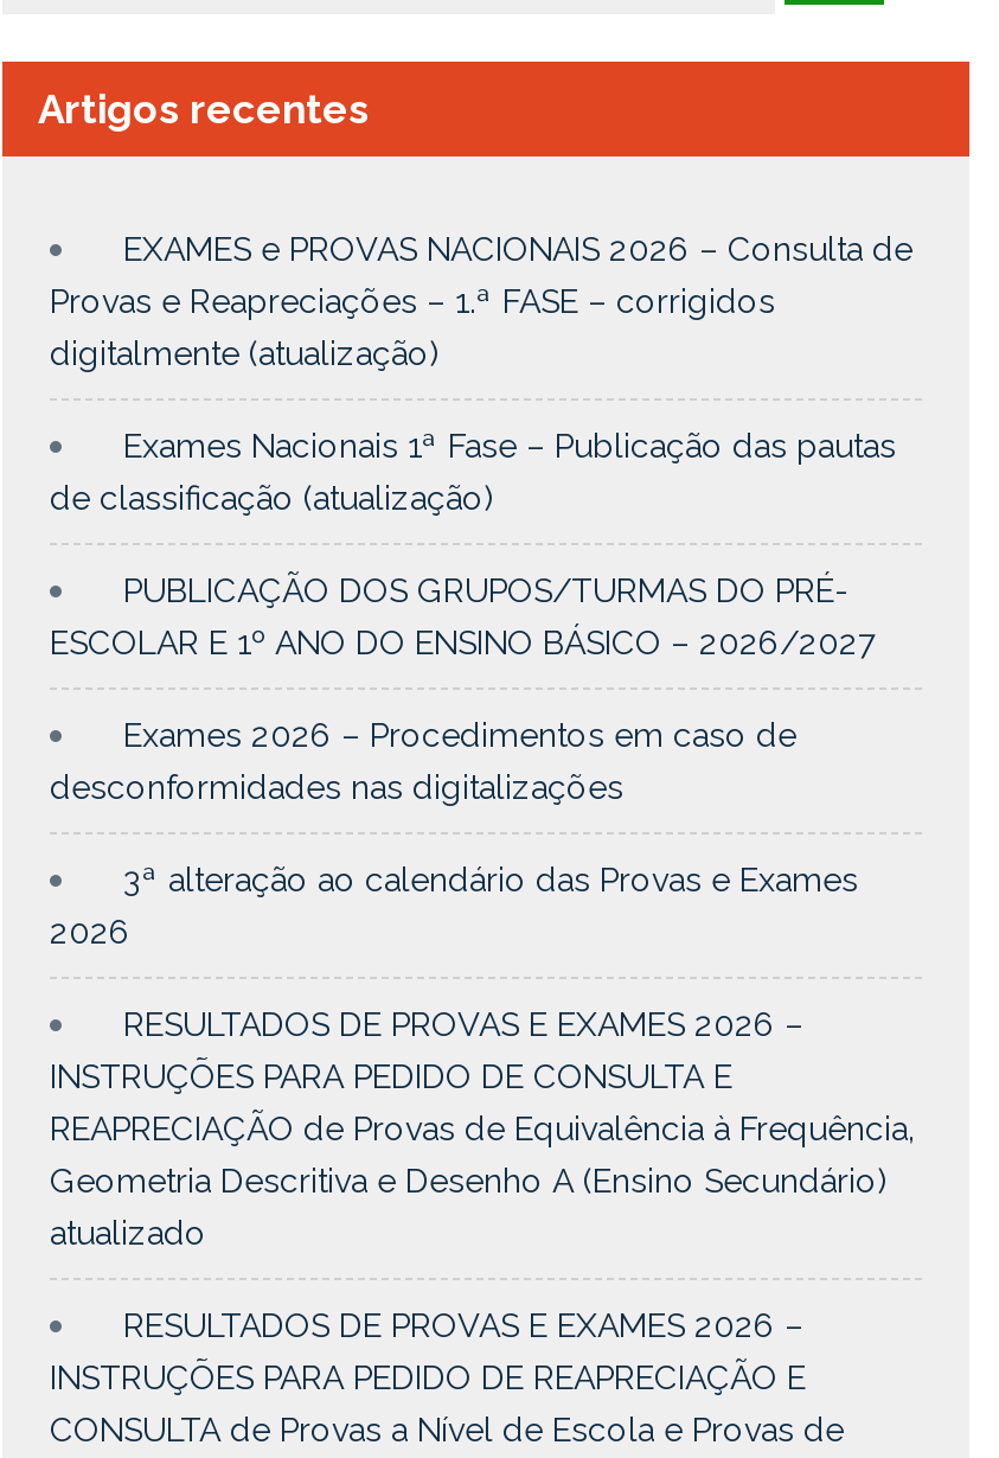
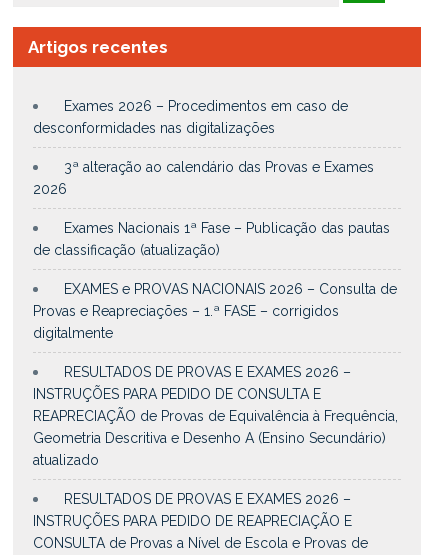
moved [50,229,912,516] -> [33,220,397,319]: Exames Nacionais 1ª Fase – Publicação das pautas | de classificação (atualização) | EXAMES e PROVAS NACIONAIS 2026 – Consulta de | Provas e Reapreciações – 1.ª FASE – corrigidos
[50,333,875,660] digitalmente (atualização) | PUBLICAÇÃO DOS GRUPOS/TURMAS DO PRÉ- | ESCOLAR E 1º ANO DO ENSINO BÁSICO – 2026/2027 -> none
moved [50,715,858,950] -> [33,98,374,197]: Exames 2026 – Procedimentos em caso de | desconformidades nas digitalizações | 3ª alteração ao calendário das Provas e Exames | 2026
none -> [33,325,113,341] digitalmente

